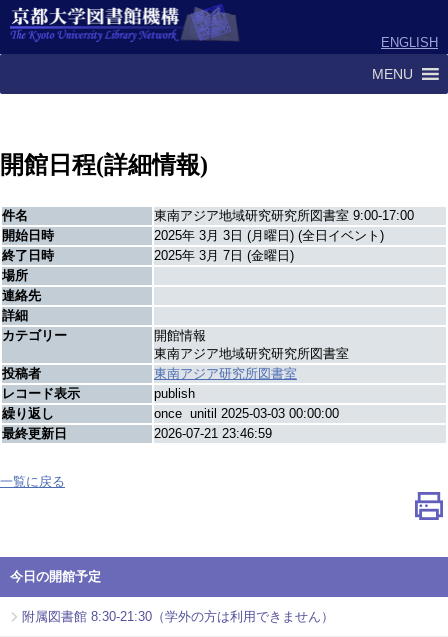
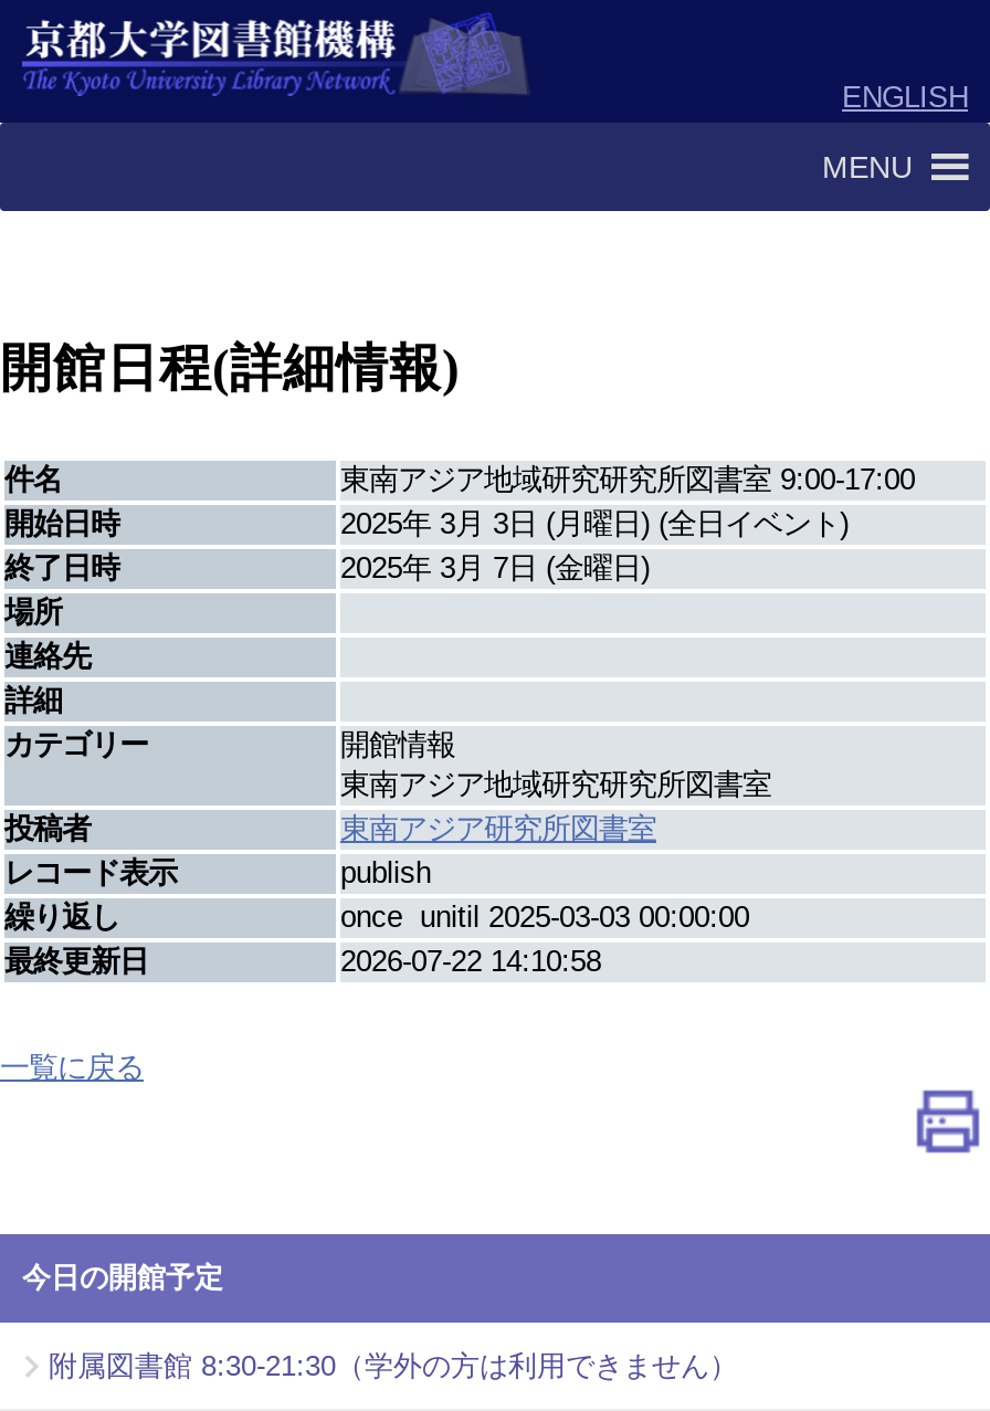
[154,426,272,441] 2026-07-21 23:46:59 -> [340,944,601,977] 2026-07-22 14:10:58

